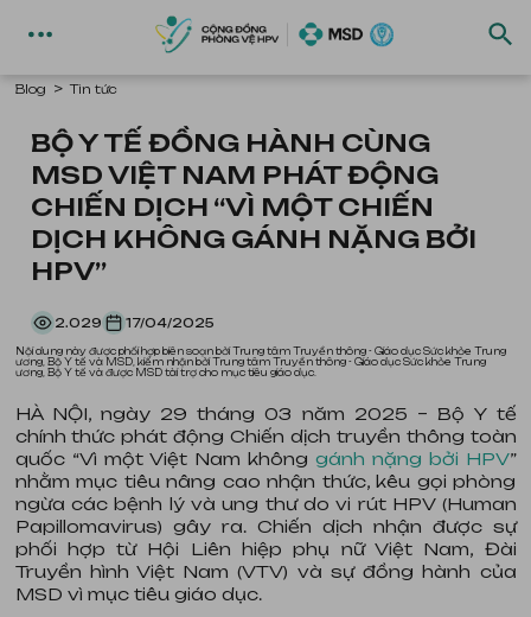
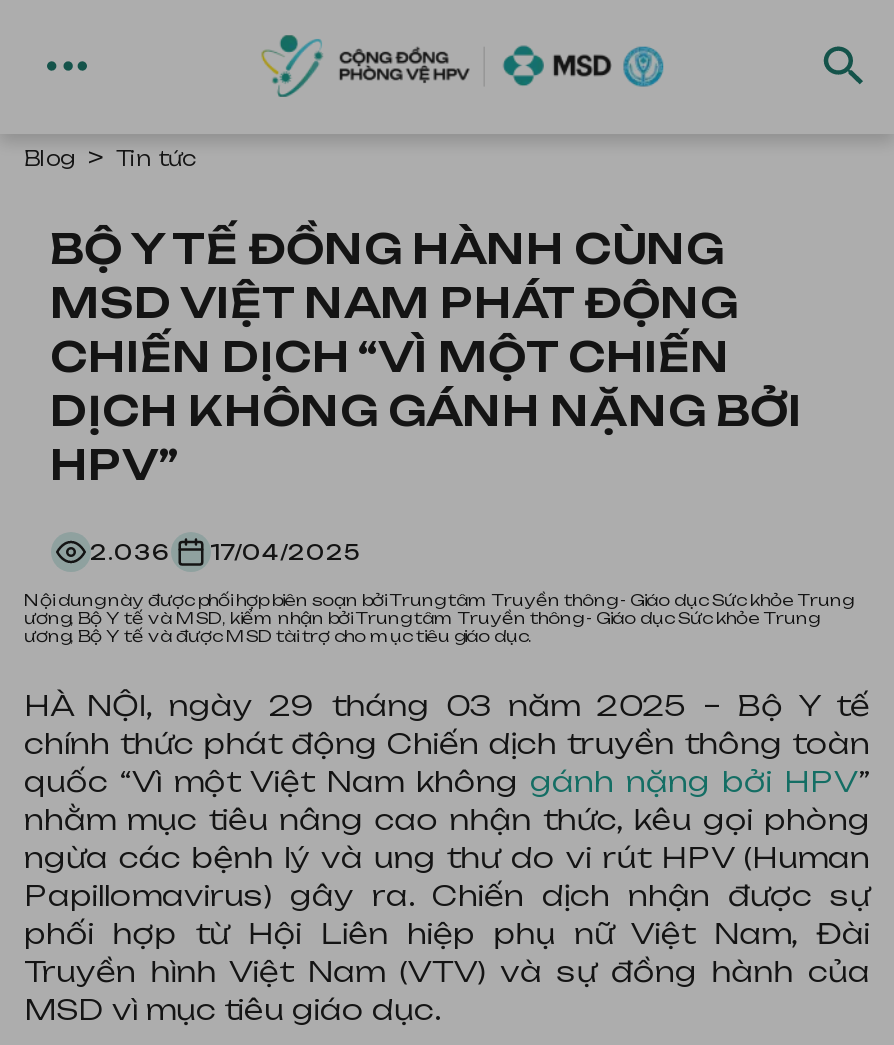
[54,316,214,330] 2.029 17/04/2025 -> [90,540,360,564] 2.036 17/04/2025

